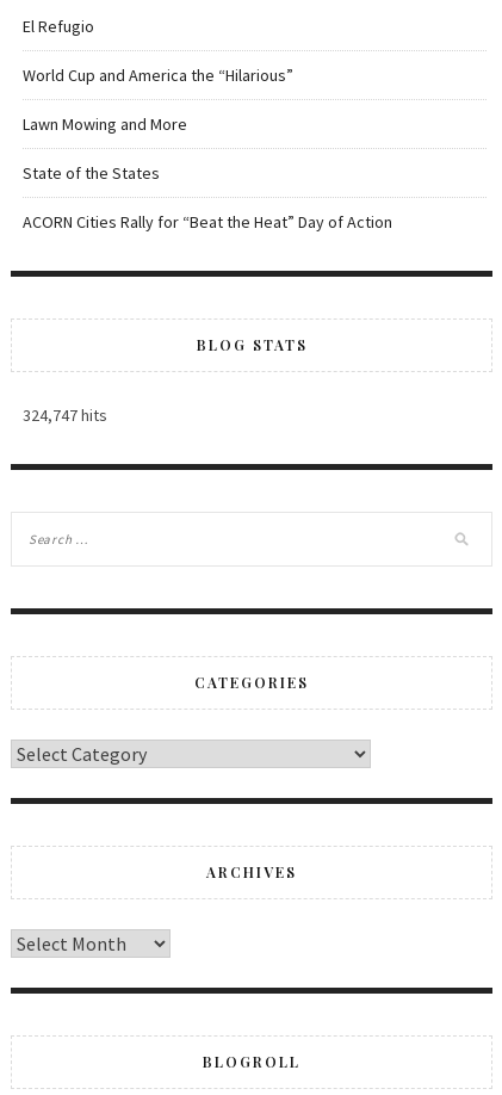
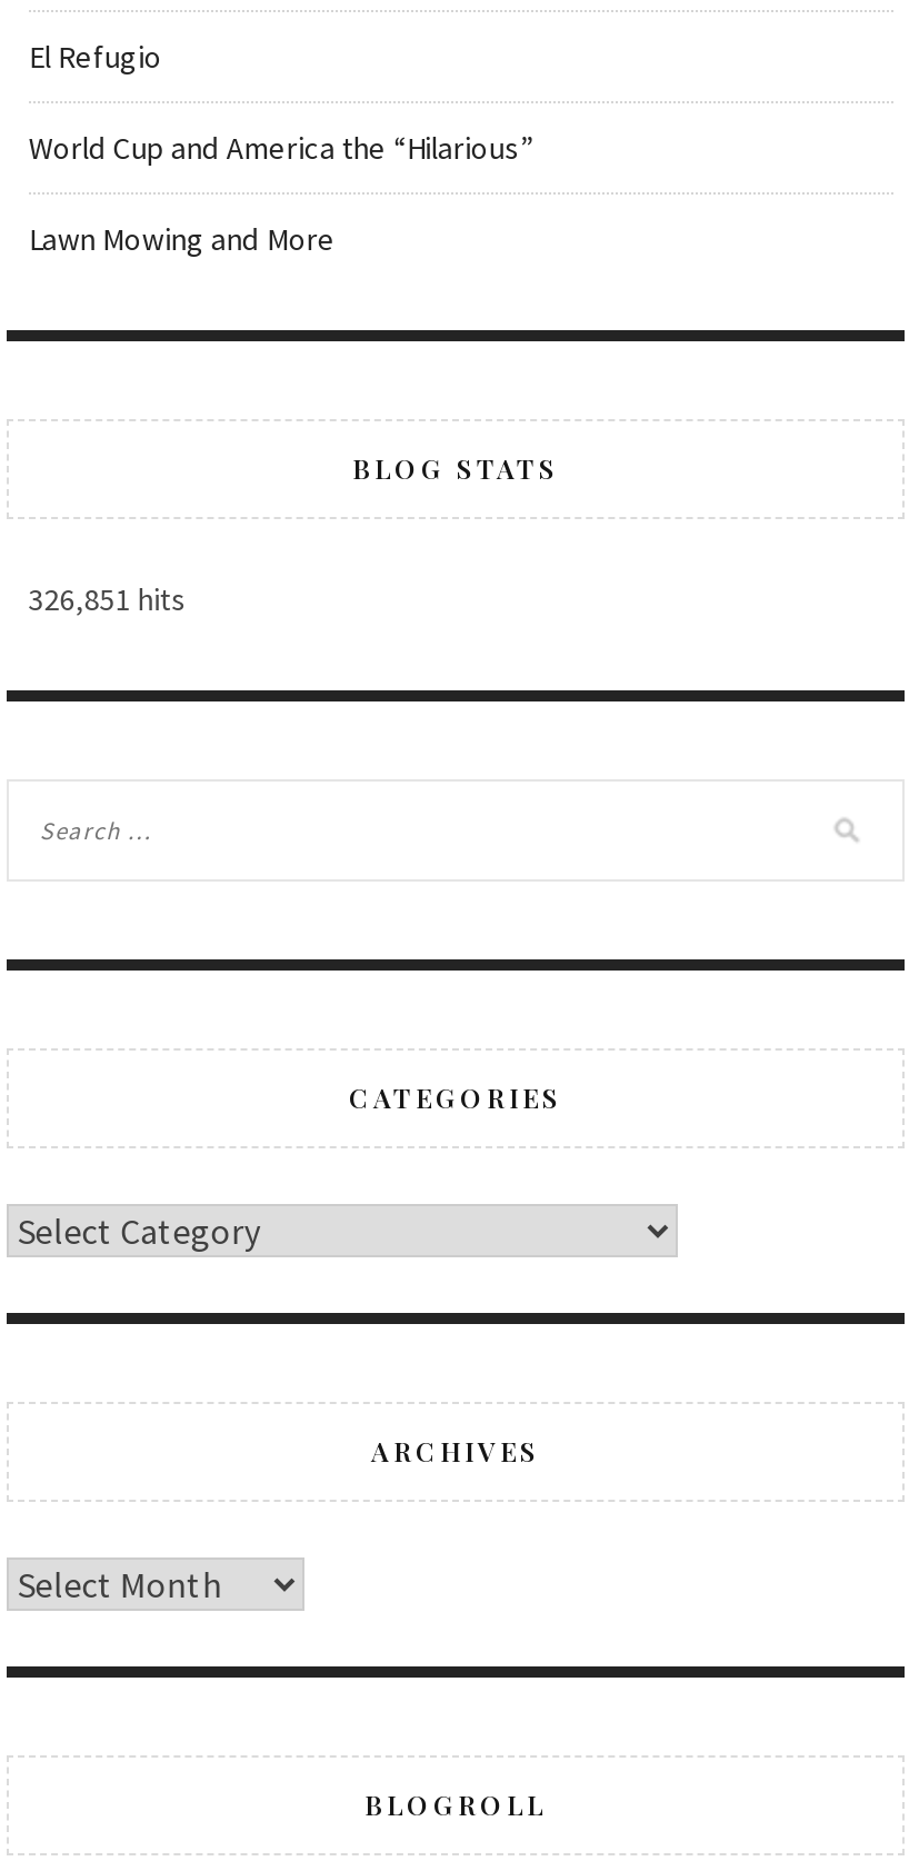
[22,162,392,233] State of the States | ACORN Cities Rally for “Beat the Heat” Day of Action -> none
[22,404,107,426] 324,747 hits -> [28,579,186,619] 326,851 hits

